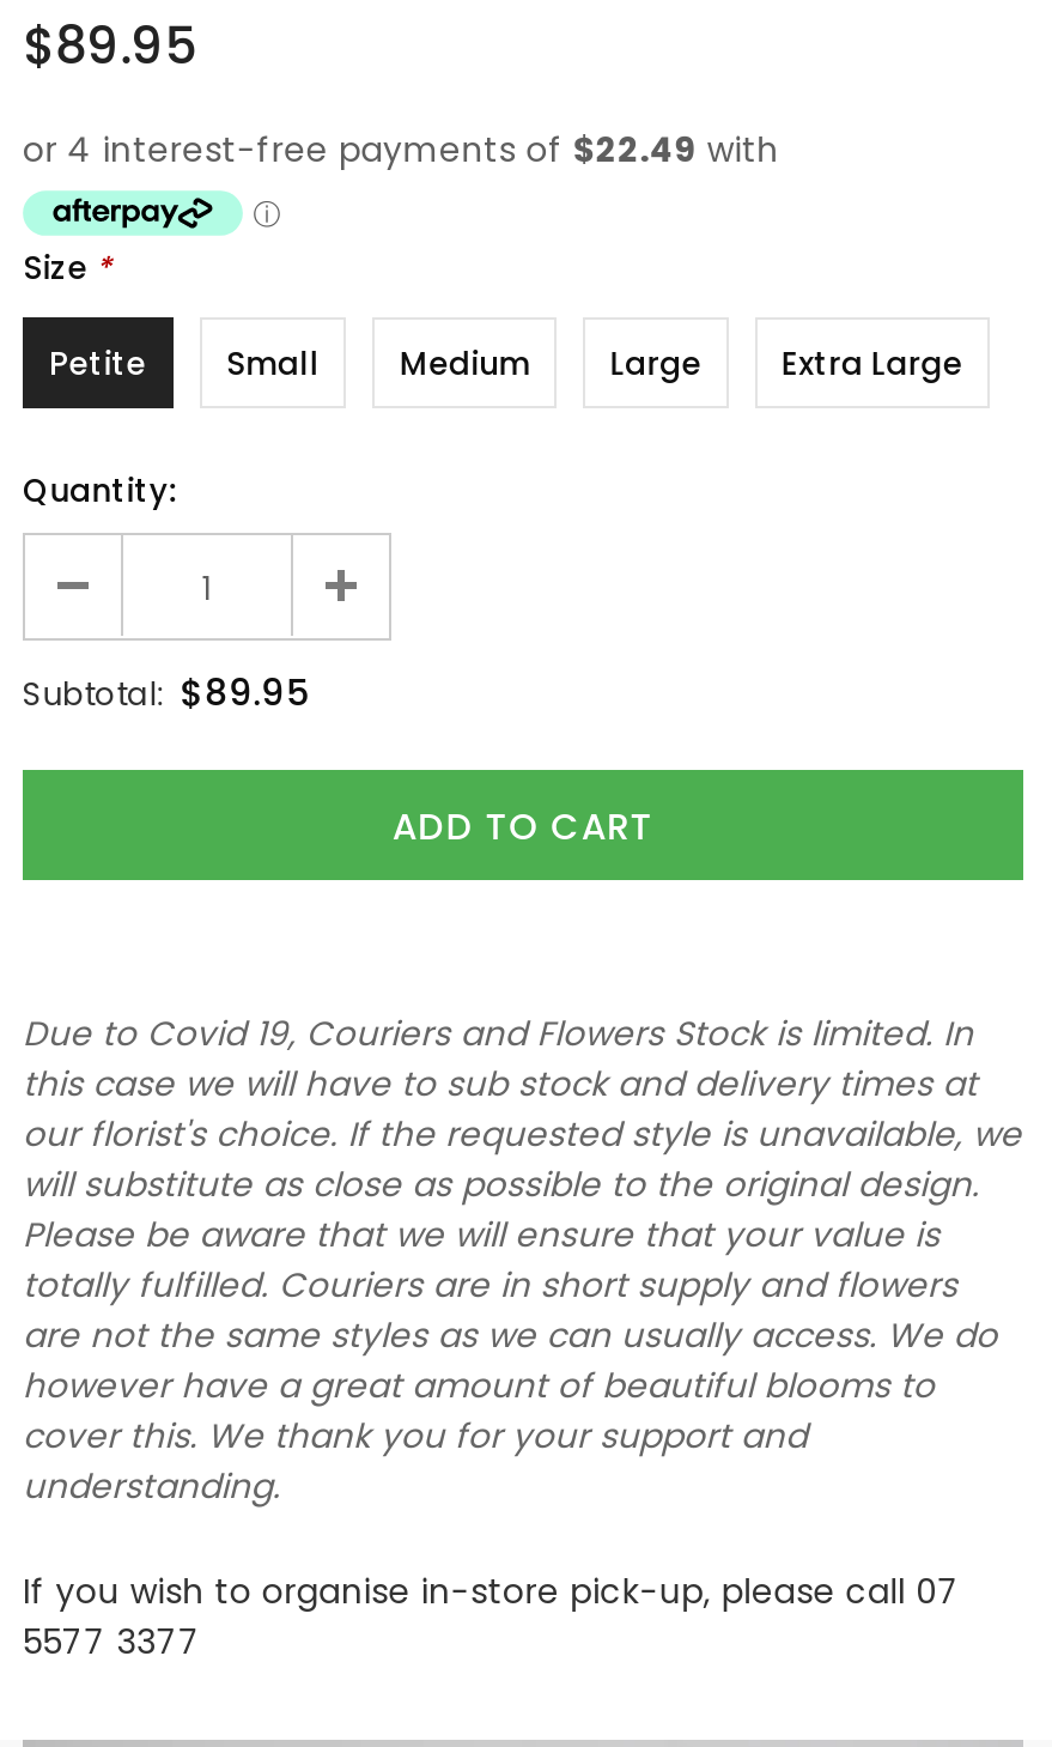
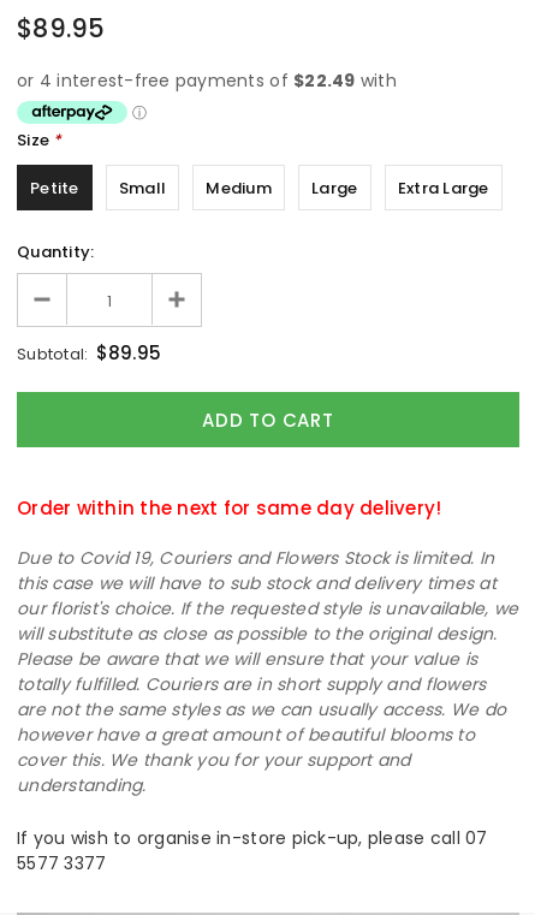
none -> [17,496,442,521] Order within the next for same day delivery!

